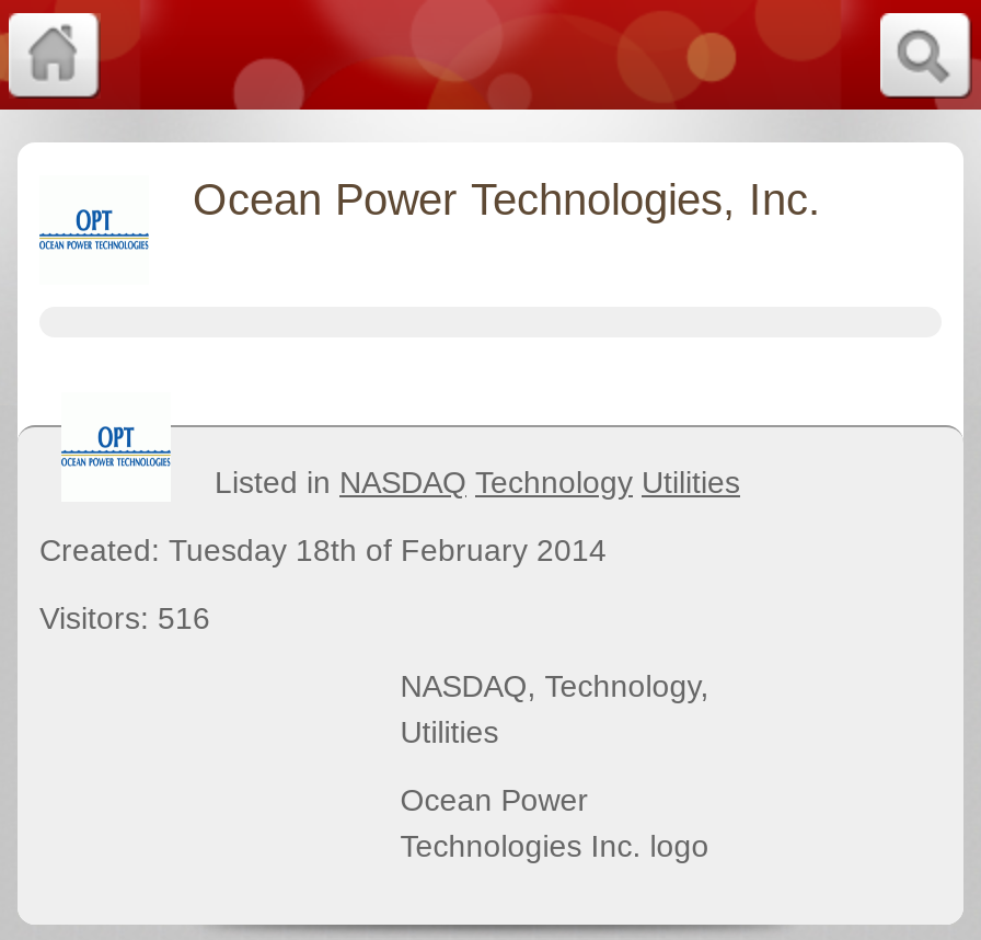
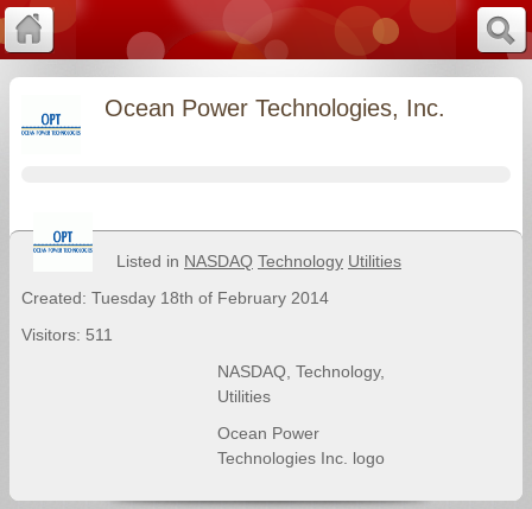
[39,600,210,635] Visitors: 516 -> [21,325,113,344] Visitors: 511

